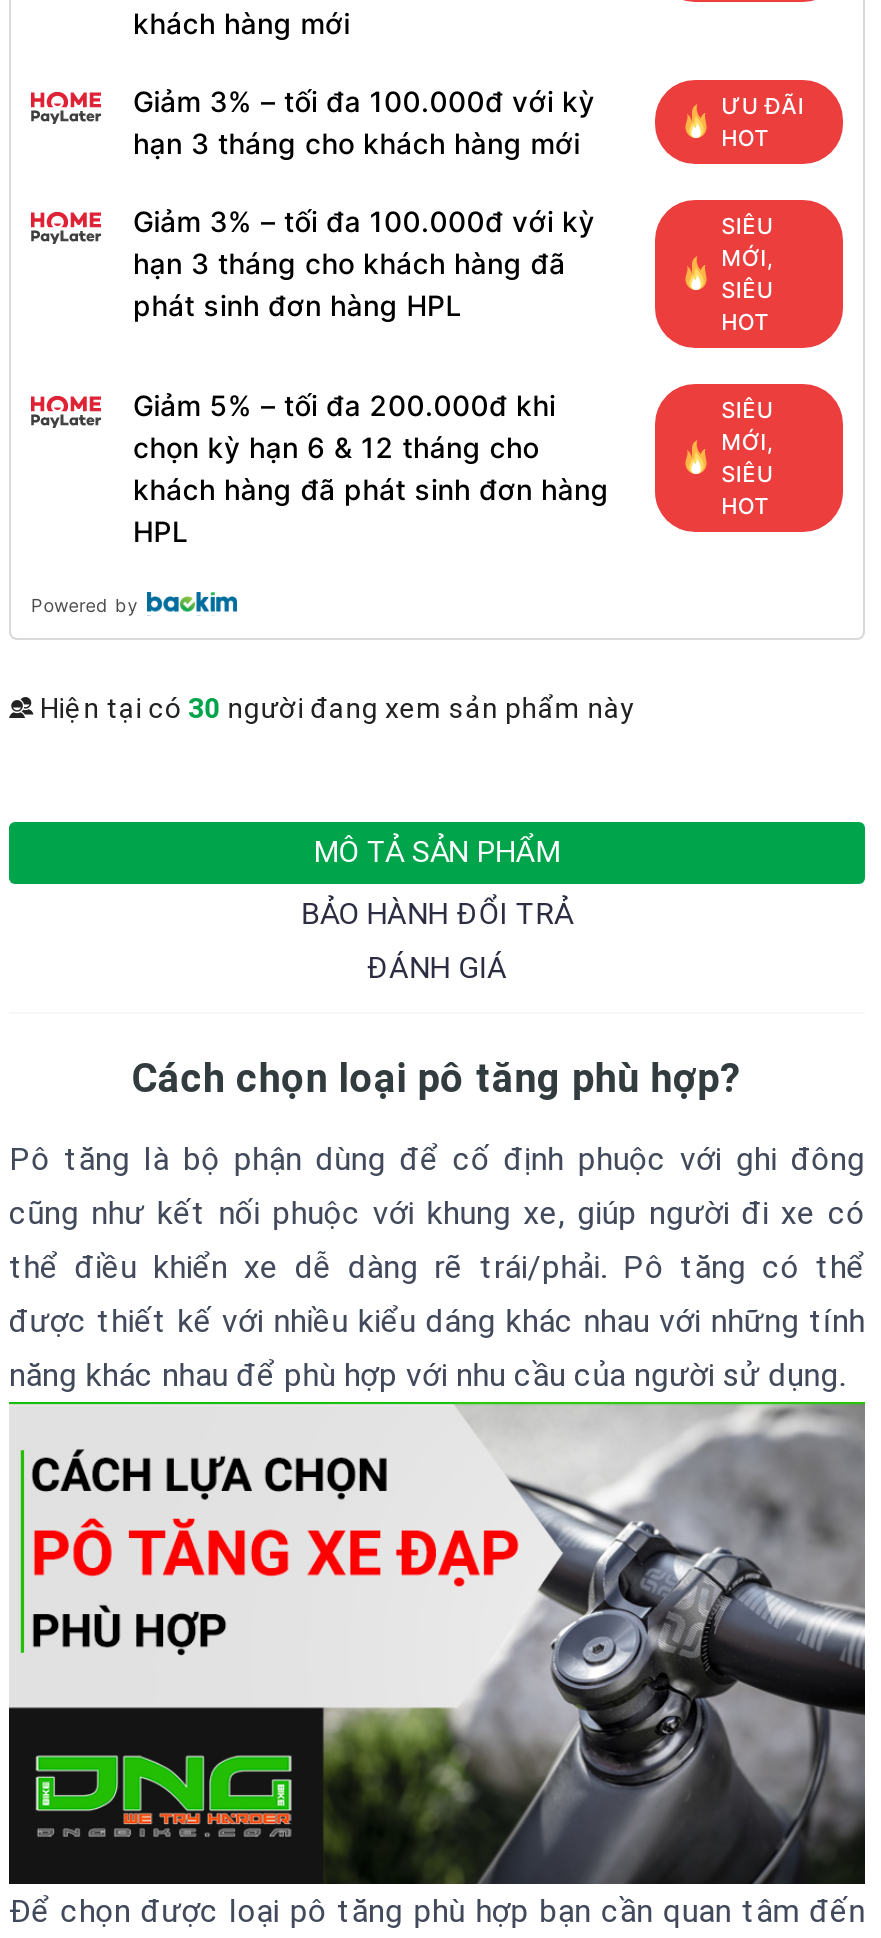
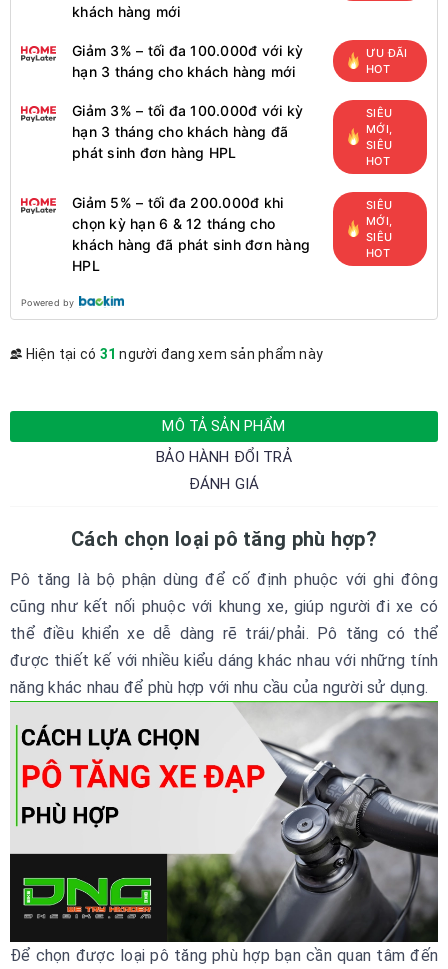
[33,692,635,724] Hiện tại có 30 người đang xem sản phẩm này -> [22,346,323,362] Hiện tại có 31 người đang xem sản phẩm này

